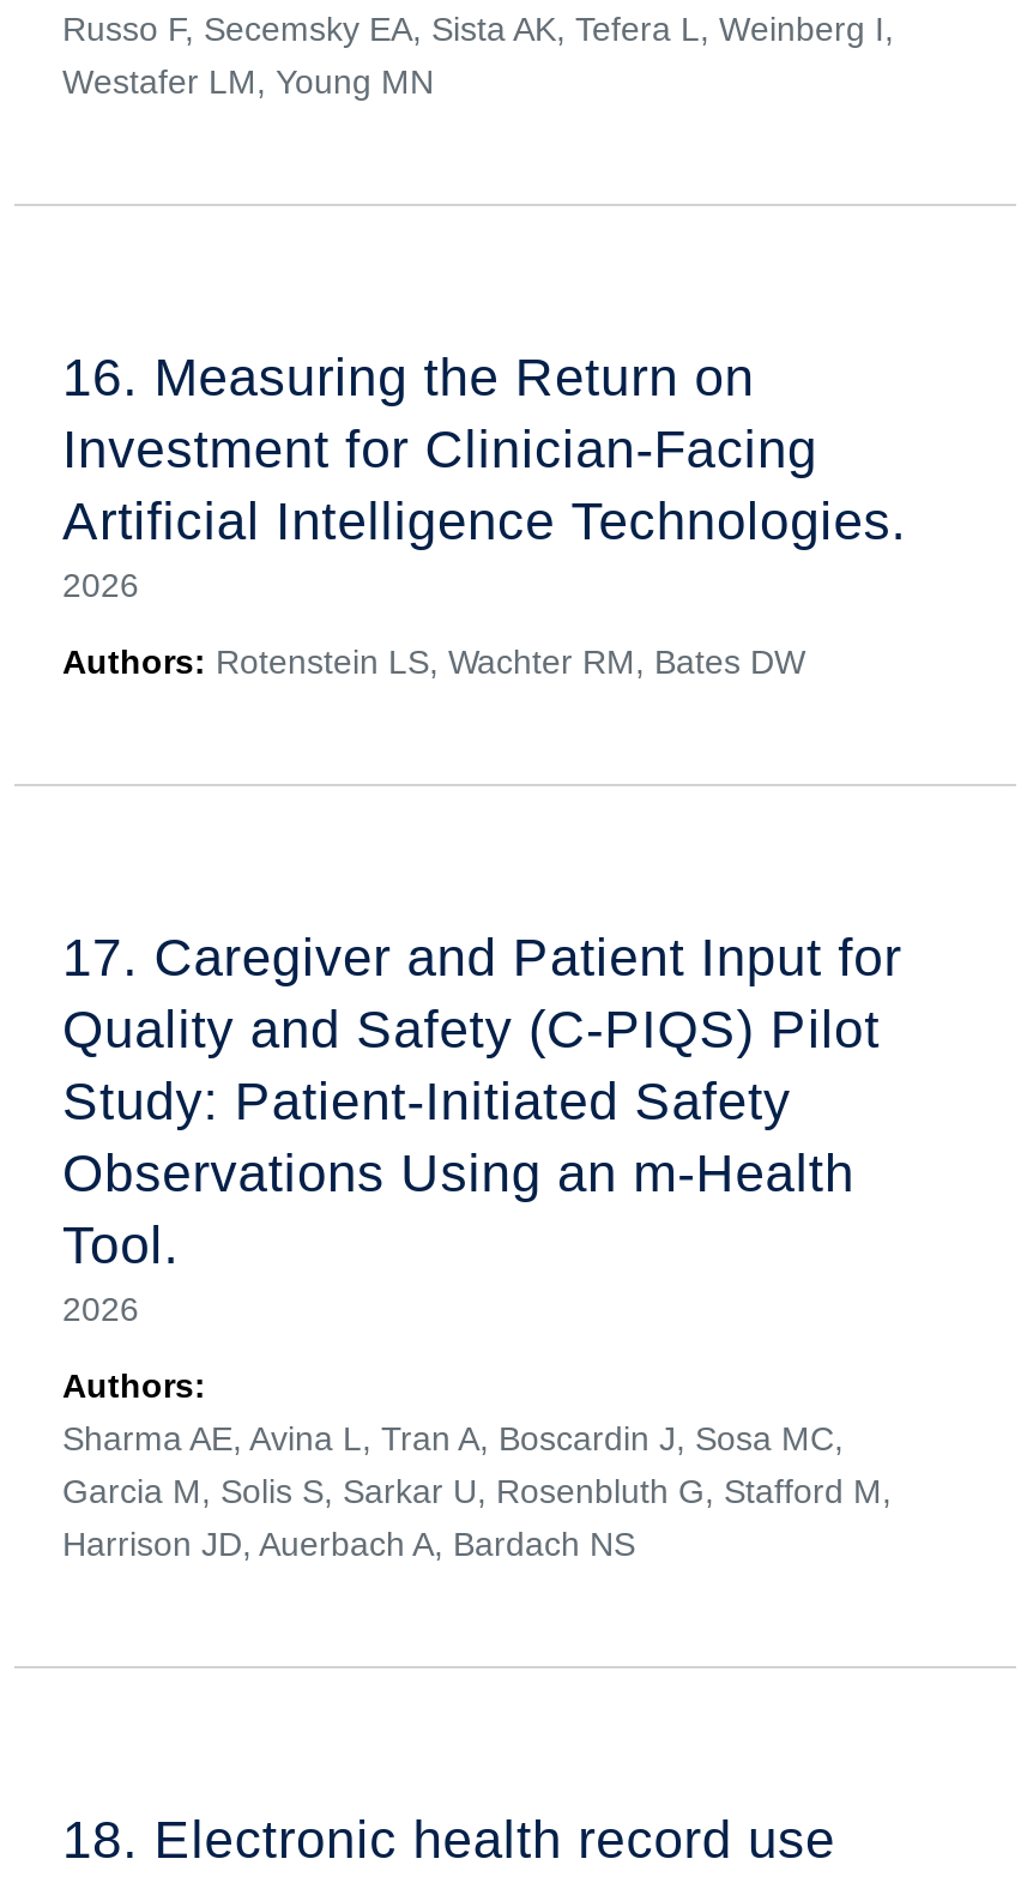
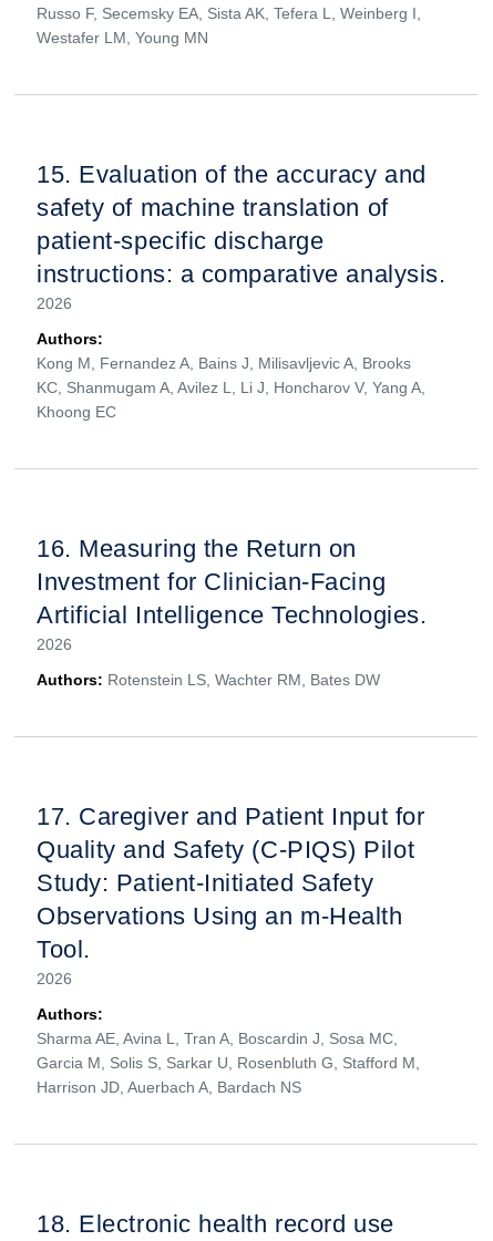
none -> [37,161,446,421] 15. Evaluation of the accuracy and | safety of machine translation of | patient-specific discharge | instructions: a comparative analysis. | 2026 | Authors: | Kong M, Fernandez A, Bains J, Milisavljevic A, Brooks | KC, Shanmugam A, Avilez L, Li J, Honcharov V, Yang A, | Khoong EC

